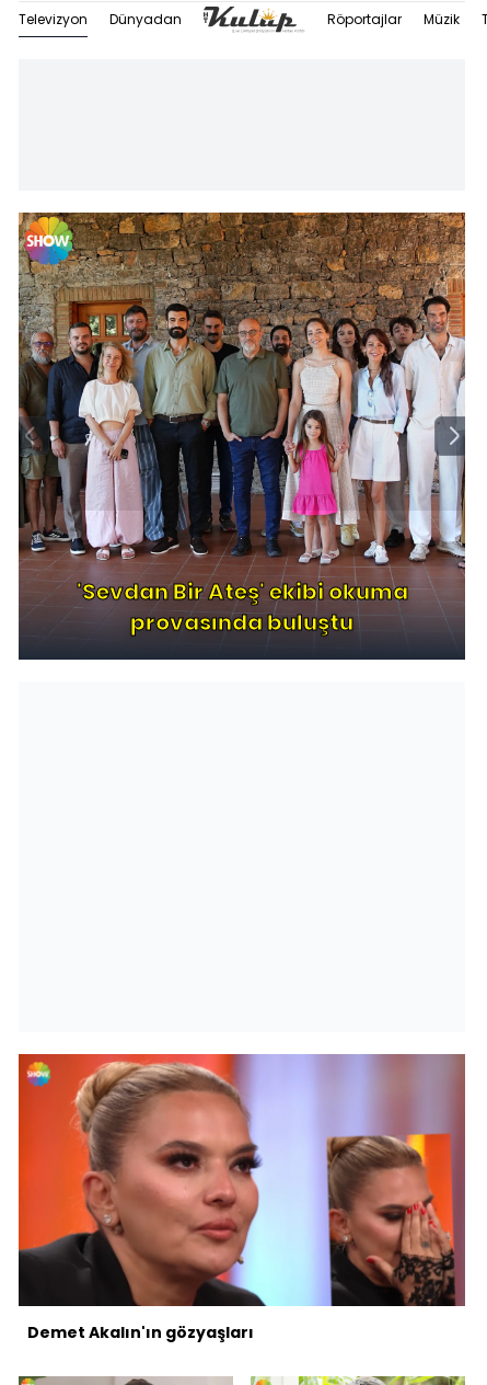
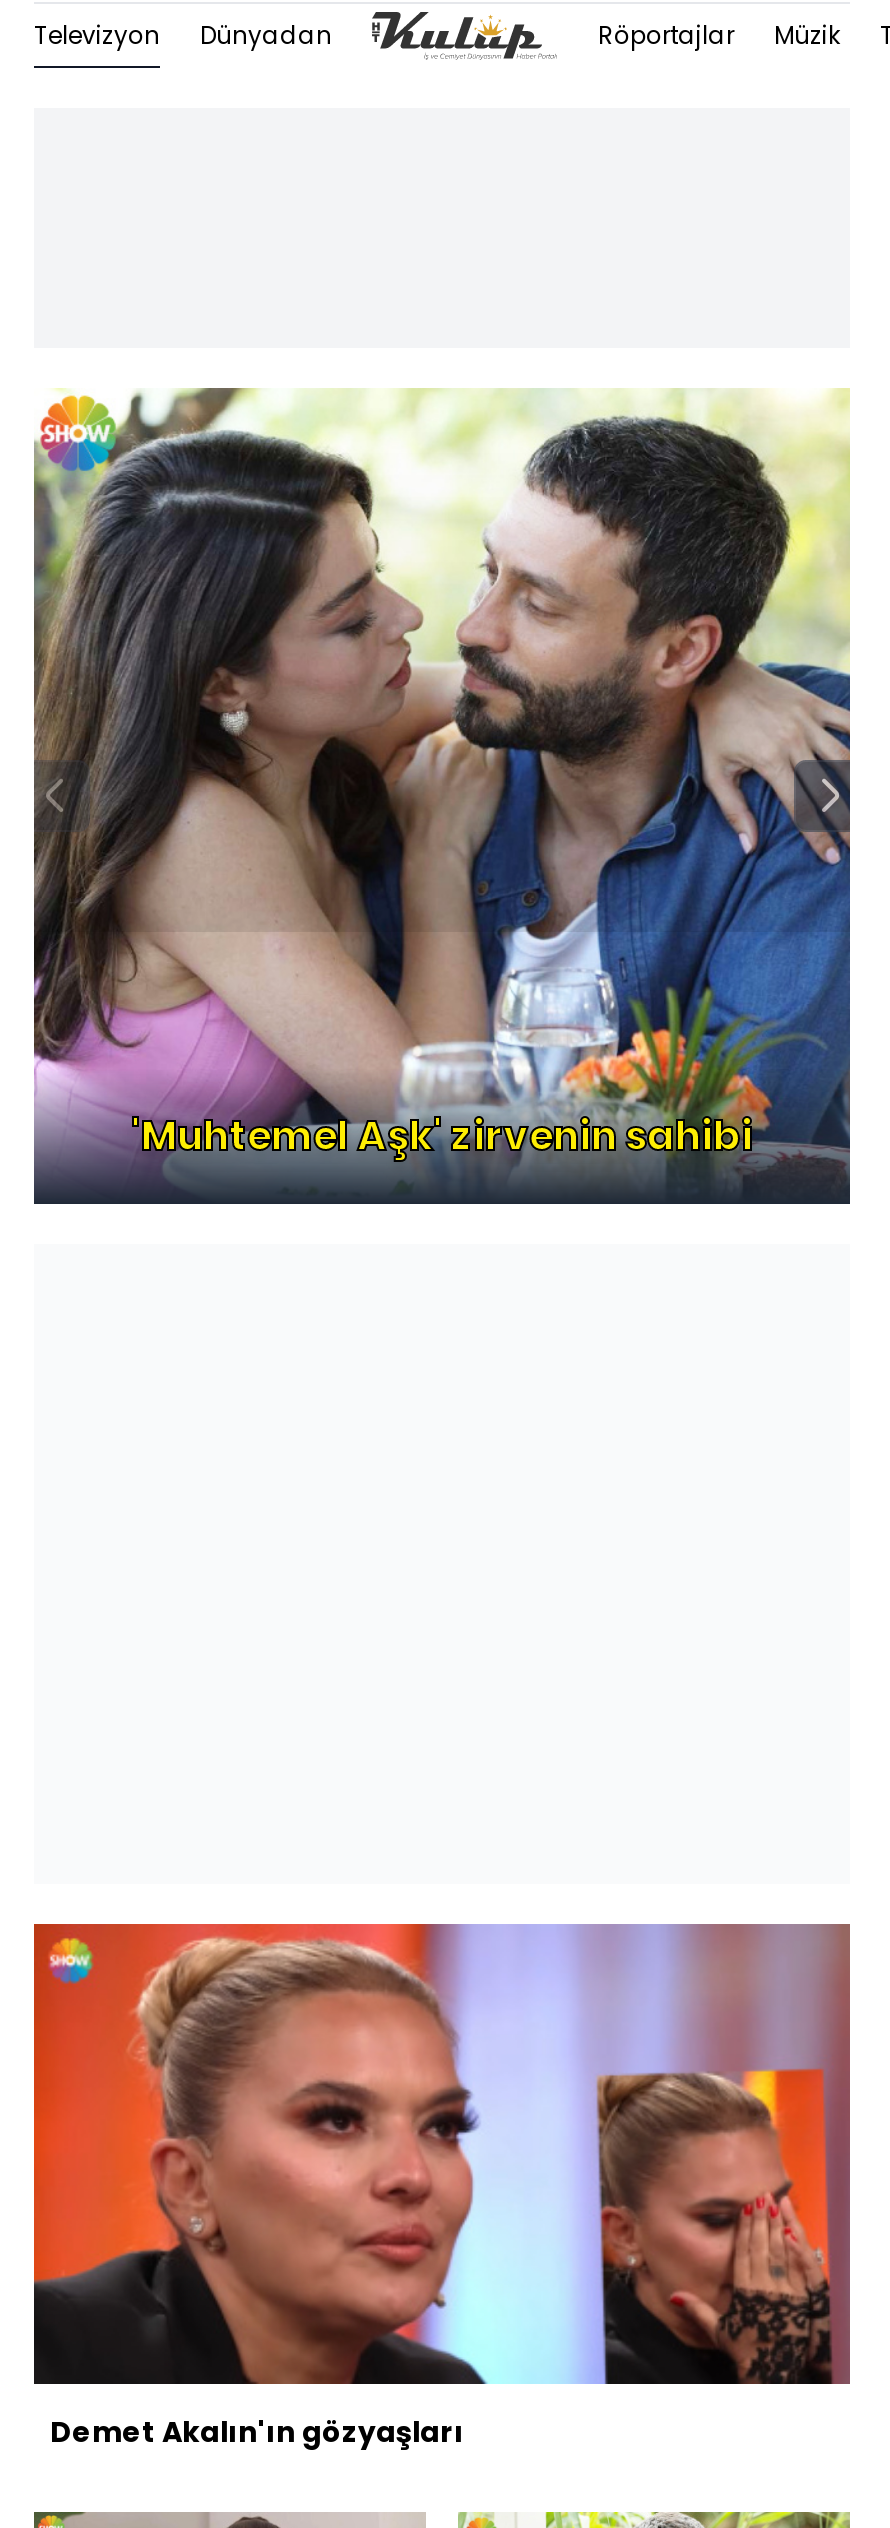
[18,211,466,648] [image] | 'Sevdan Bir Ateş' ekibi okuma | provasında buluştu -> [32,386,852,1184] [image] | 'Muhtemel Aşk' zirvenin sahibi

